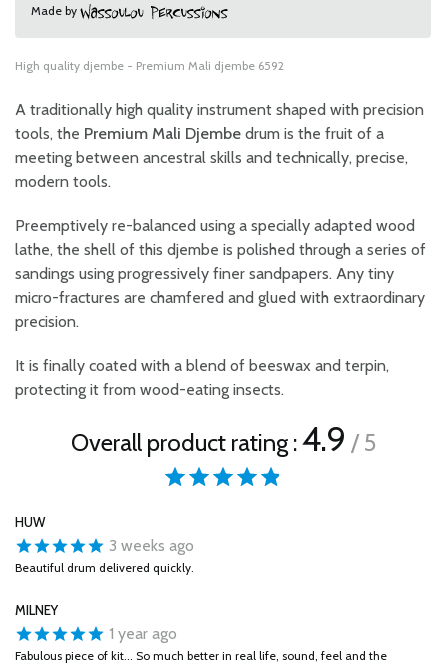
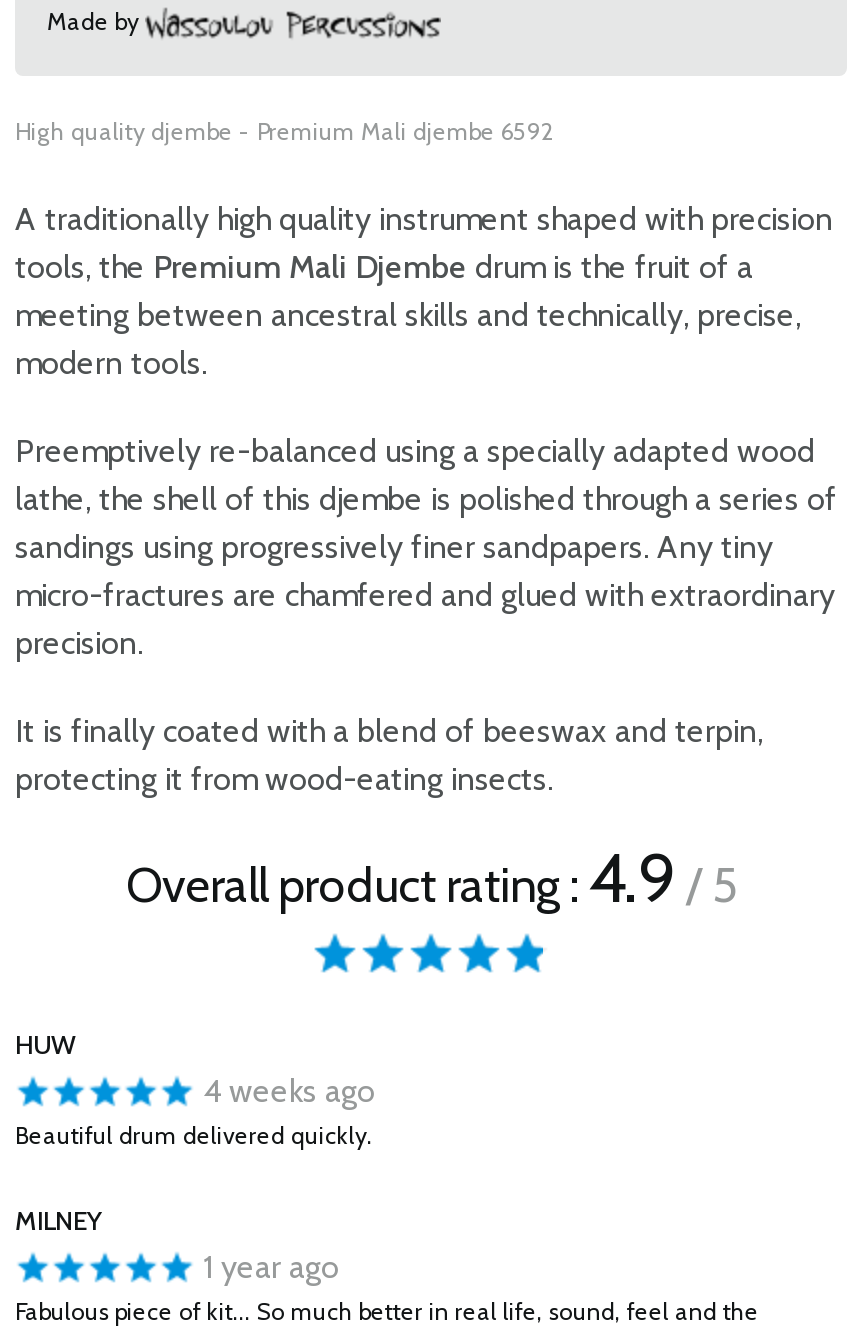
[105,536,194,555] 3 weeks ago -> [195,1072,375,1110] 4 weeks ago

